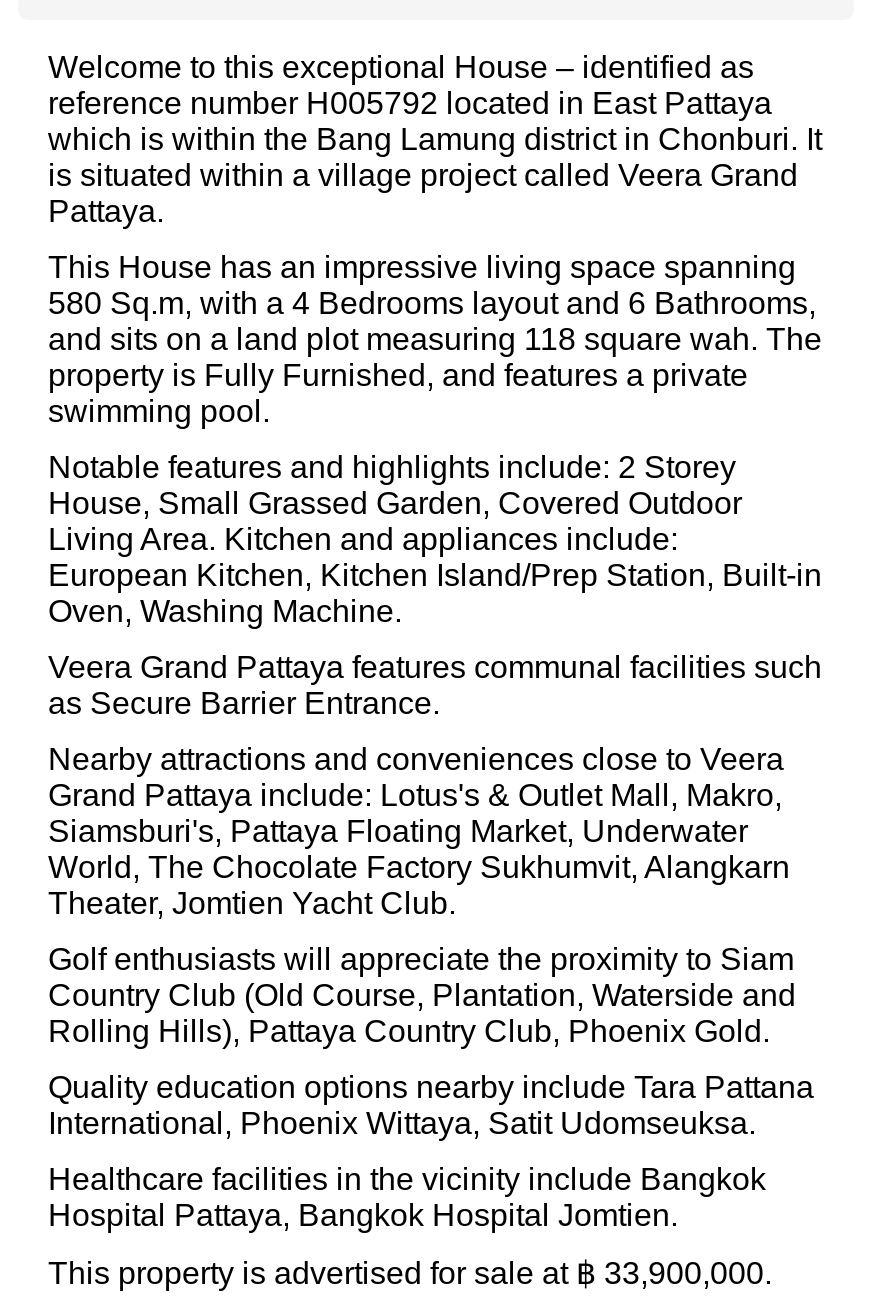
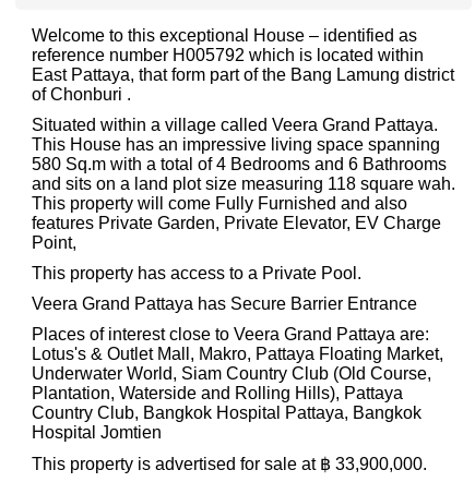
[48,86,822,228] reference number H005792 located in East Pattaya | which is within the Bang Lamung district in Chonburi. It | is situated within a village project called Veera Grand | Pattaya. -> [32,46,454,134] reference number H005792 which is located within | East Pattaya, that form part of the Bang Lamung district | of Chonburi . | Situated within a village called Veera Grand Pattaya.
[48,286,822,1232] 580 Sq.m, with a 4 Bedrooms layout and 6 Bathrooms, | and sits on a land plot measuring 118 square wah. The | property is Fully Furnished, and features a private | swimming pool. | Notable features and highlights include: 2 Storey | House, Small Grassed Garden, Covered Outdoor | Living Area. Kitchen and appliances include: | European Kitchen, Kitchen Island/Prep Station, Built-in | Oven, Washing Machine. | Veera Grand Pattaya features communal facilities such | as Secure Barrier Entrance. | Nearby attractions and conveniences close to Veera | Grand Pattaya include: Lotus's & Outlet Mall, Makro, | Siamsburi's, Pattaya Floating Market, Underwater | World, The Chocolate Factory Sukhumvit, Alangkarn | Theater, Jomtien Yacht Club. | Golf enthusiasts will appreciate the proximity to Siam | Country Club (Old Course, Plantation, Waterside and | Rolling Hills), Pattaya Country Club, Phoenix Gold. | Quality education options nearby include Tara Pattana | International, Phoenix Wittaya, Satit Udomseuksa. | Healthcare facilities in the vicinity include Bangkok | Hospital Pattaya, Bangkok Hospital Jomtien. -> [32,155,455,442] 580 Sq.m with a total of 4 Bedrooms and 6 Bathrooms | and sits on a land plot size measuring 118 square wah. | This property will come Fully Furnished and also | features Private Garden, Private Elevator, EV Charge | Point, | This property has access to a Private Pool. | Veera Grand Pattaya has Secure Barrier Entrance | Places of interest close to Veera Grand Pattaya are: | Lotus's & Outlet Mall, Makro, Pattaya Floating Market, | Underwater World, Siam Country Club (Old Course, | Plantation, Waterside and Rolling Hills), Pattaya | Country Club, Bangkok Hospital Pattaya, Bangkok | Hospital Jomtien

